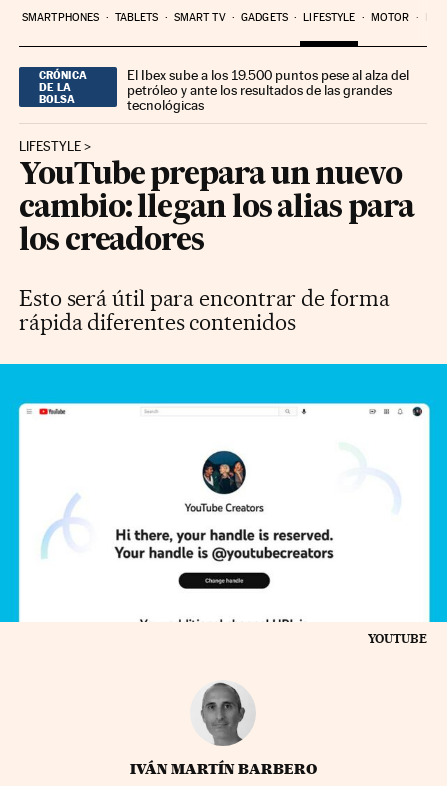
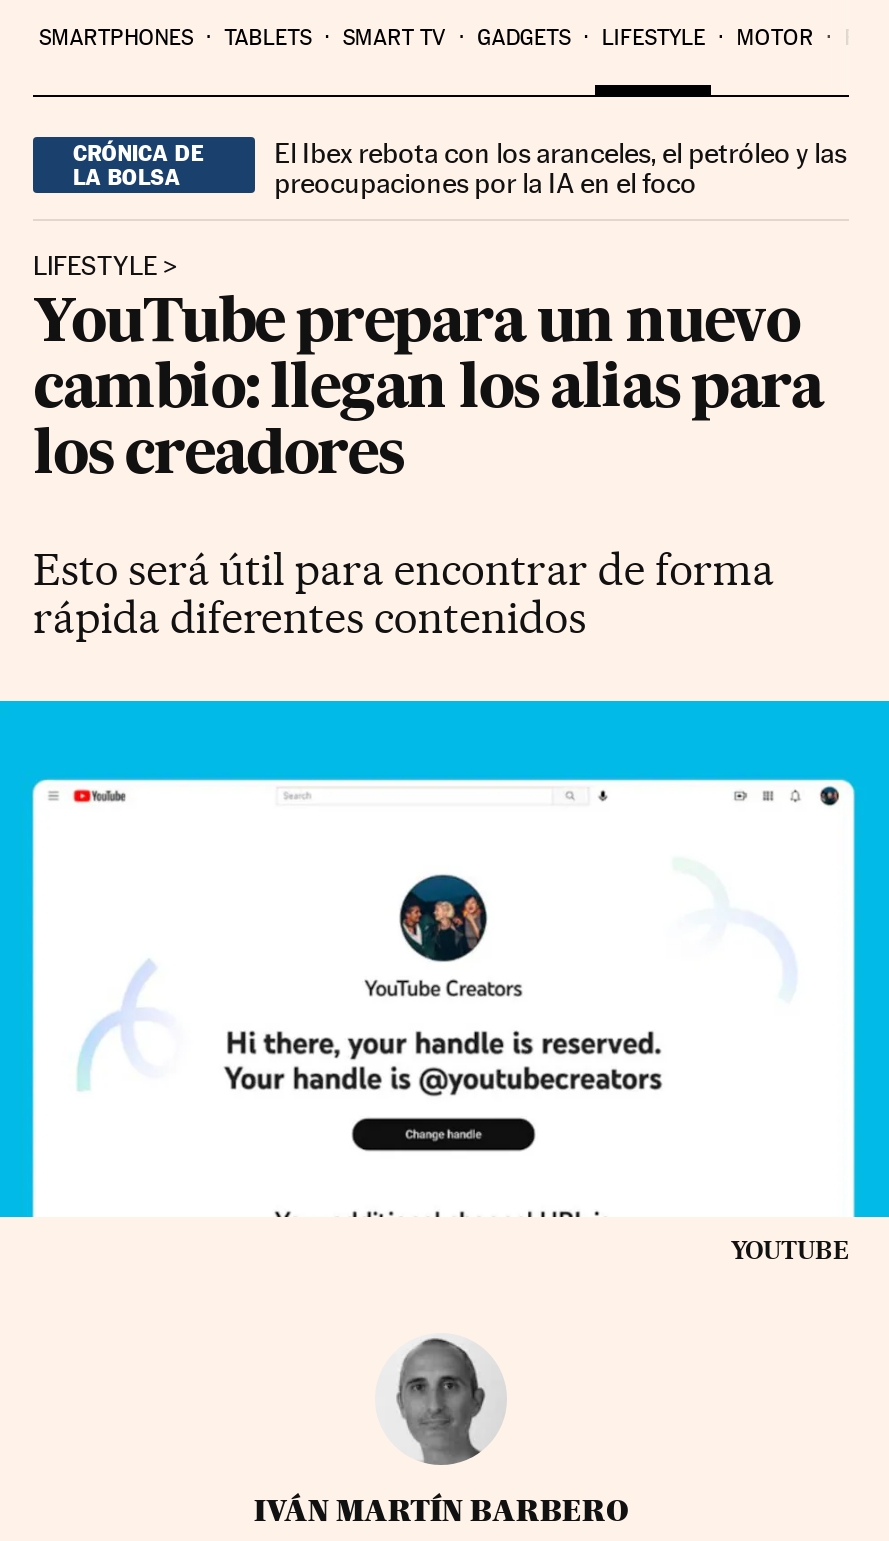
[127,67,409,113] El Ibex sube a los 19.500 puntos pese al alza del | petróleo y ante los resultados de las grandes | tecnológicas -> [274,136,846,198] El Ibex rebota con los aranceles, el petróleo y las | preocupaciones por la IA en el foco

